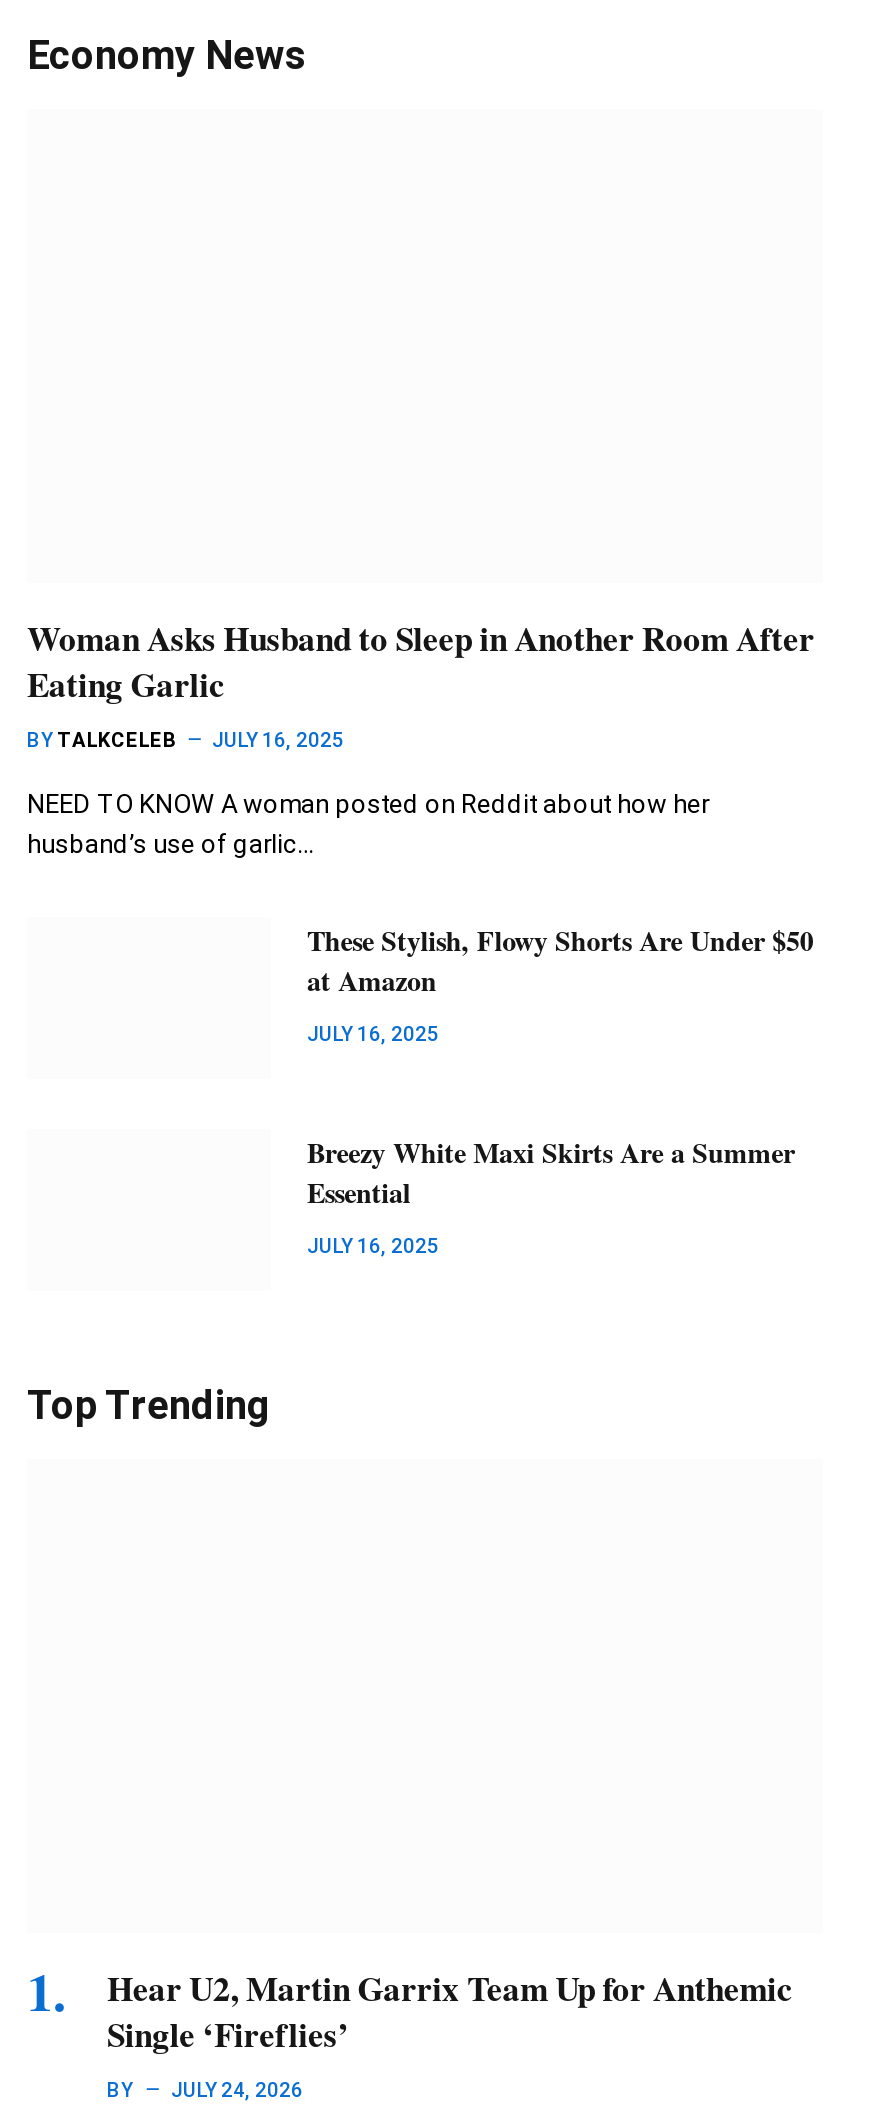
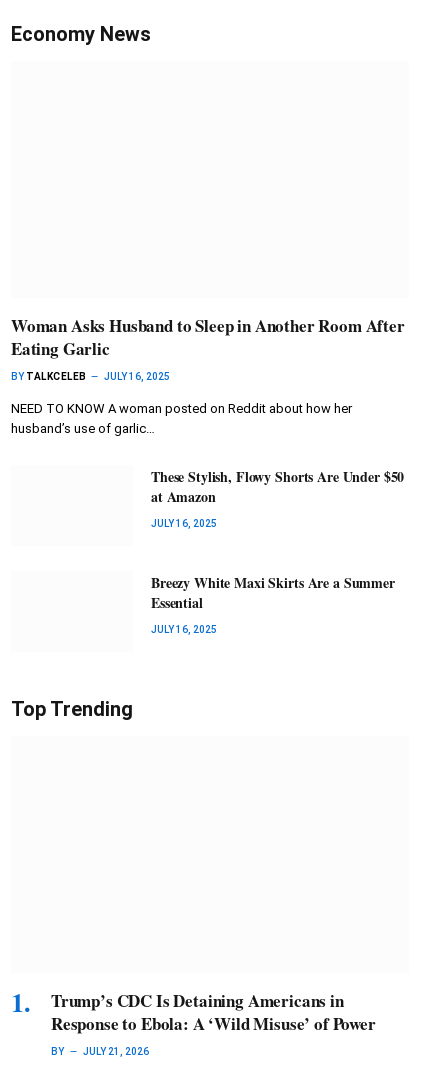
[107,1963,792,2059] Hear U2, Martin Garrix Team Up for Anthemic | Single ‘Fireflies’ -> [51,988,376,1036] Trump’s CDC Is Detaining Americans in | Response to Ebola: A ‘Wild Misuse’ of Power
[107,2079,303,2101] BY JULY 24, 2026 -> [51,1046,149,1057] BY JULY 21, 2026

